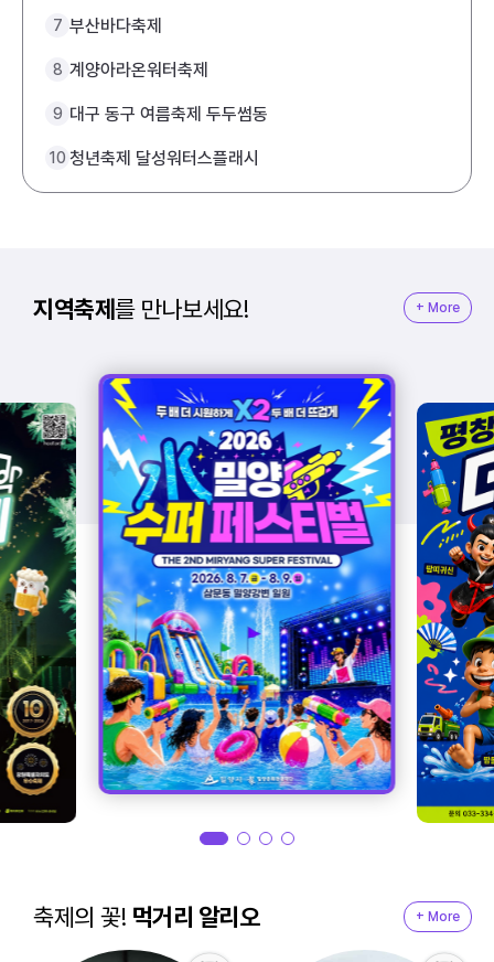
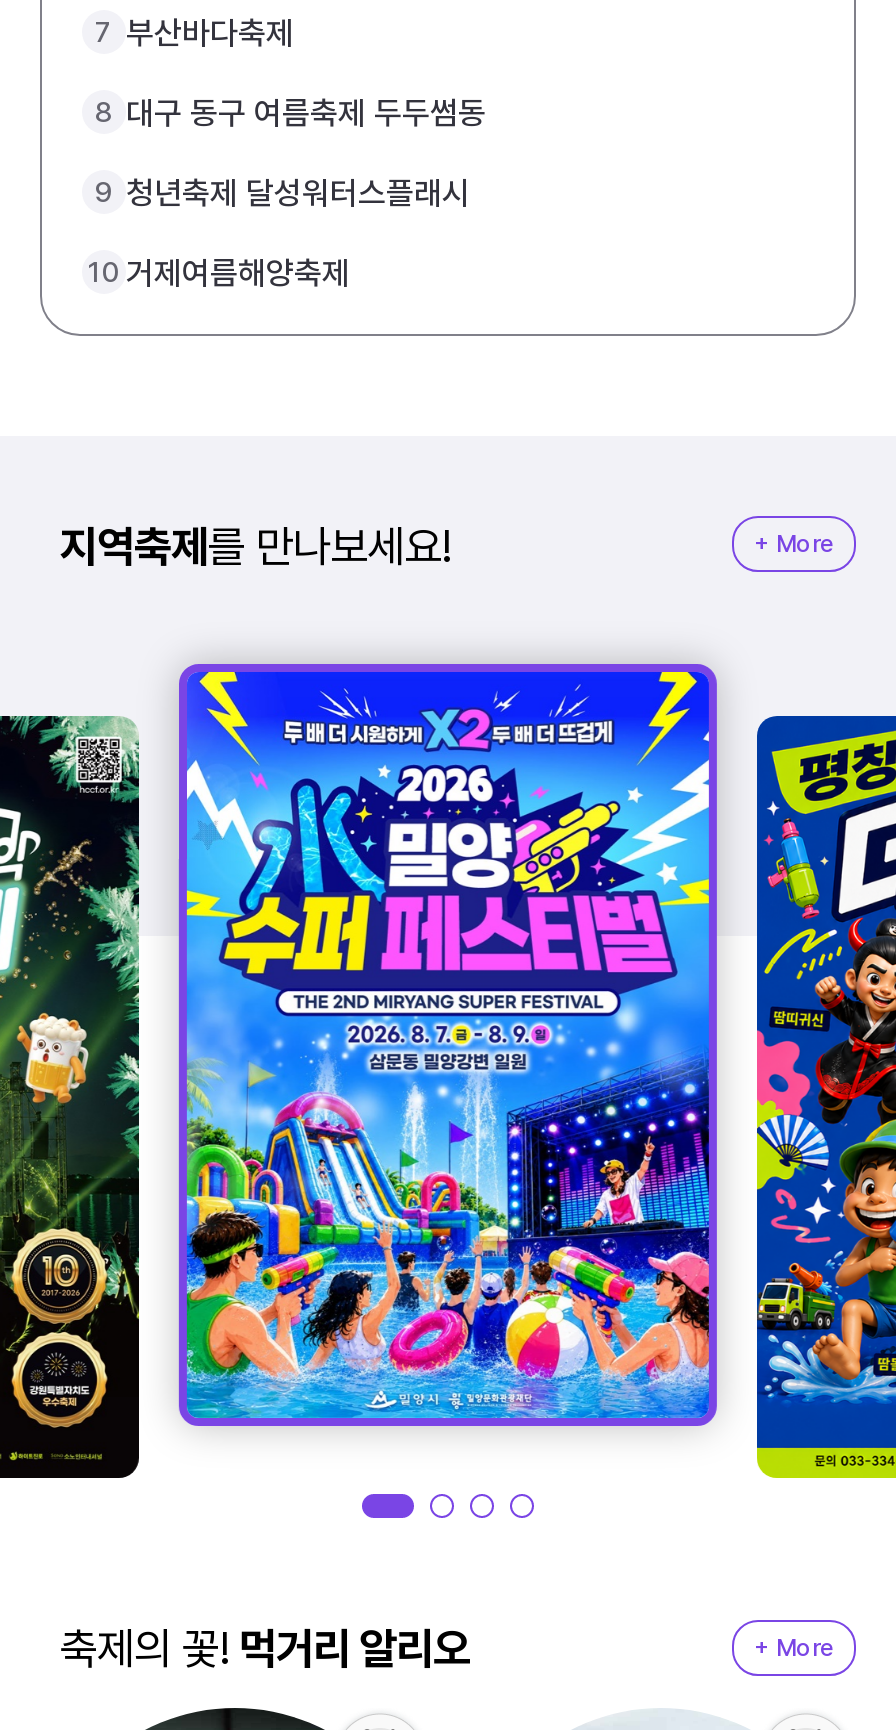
[52,59,208,80] 8 계양아라온워터축제 -> [95,94,486,132] 8 대구 동구 여름축제 두두썸동
[52,104,268,125] 9 대구 동구 여름축제 두두썸동 -> [95,174,470,212] 9 청년축제 달성워터스플래시
[49,148,259,169] 10 청년축제 달성워터스플래시 -> [88,254,350,292] 10 거제여름해양축제

